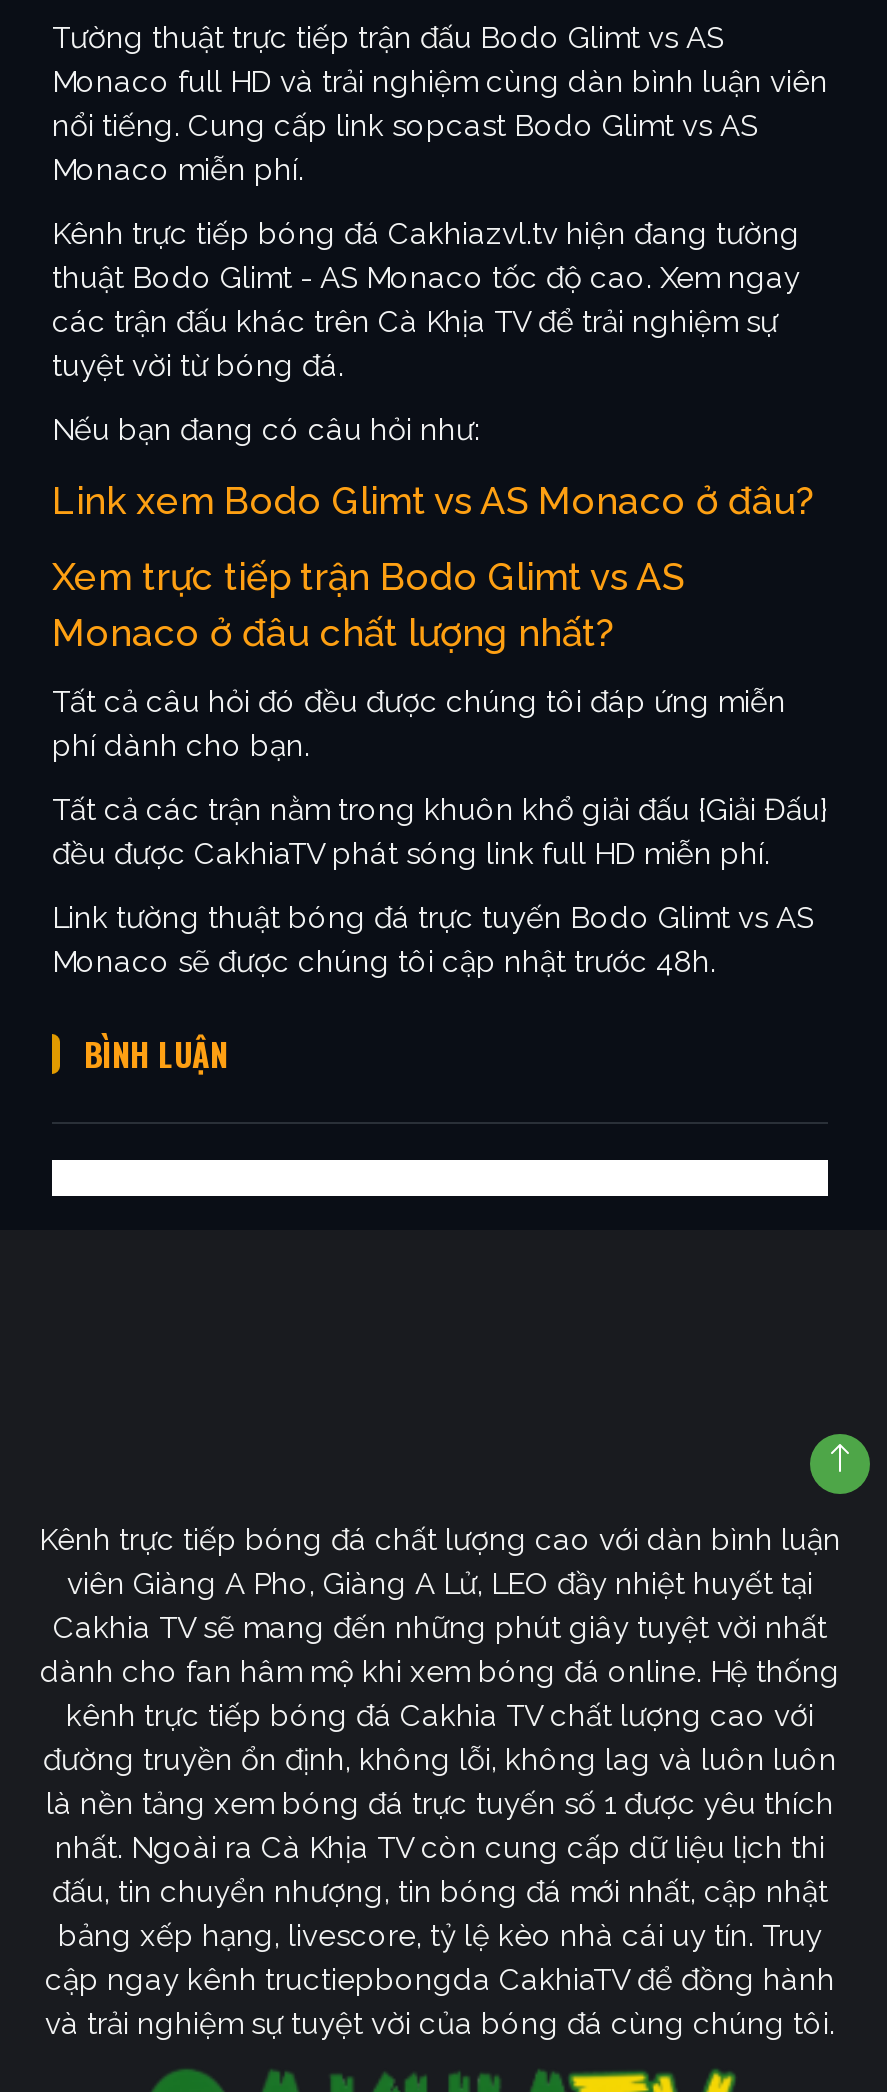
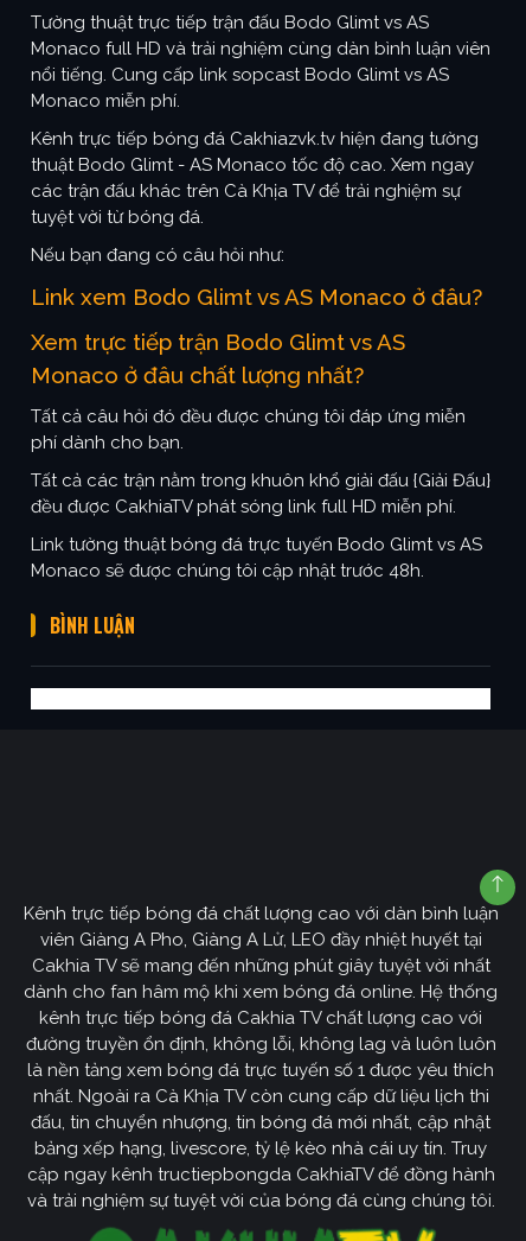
[52,216,800,252] Kênh trực tiếp bóng đá Cakhiazvl.tv hiện đang tường -> [31,128,479,149] Kênh trực tiếp bóng đá Cakhiazvk.tv hiện đang tường
[808,1432,872,1524] [image] -> [479,851,517,905] [image]

